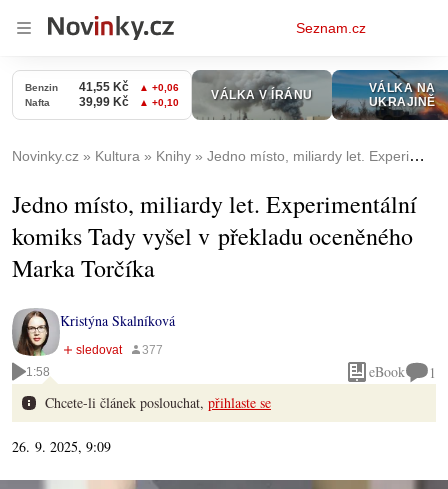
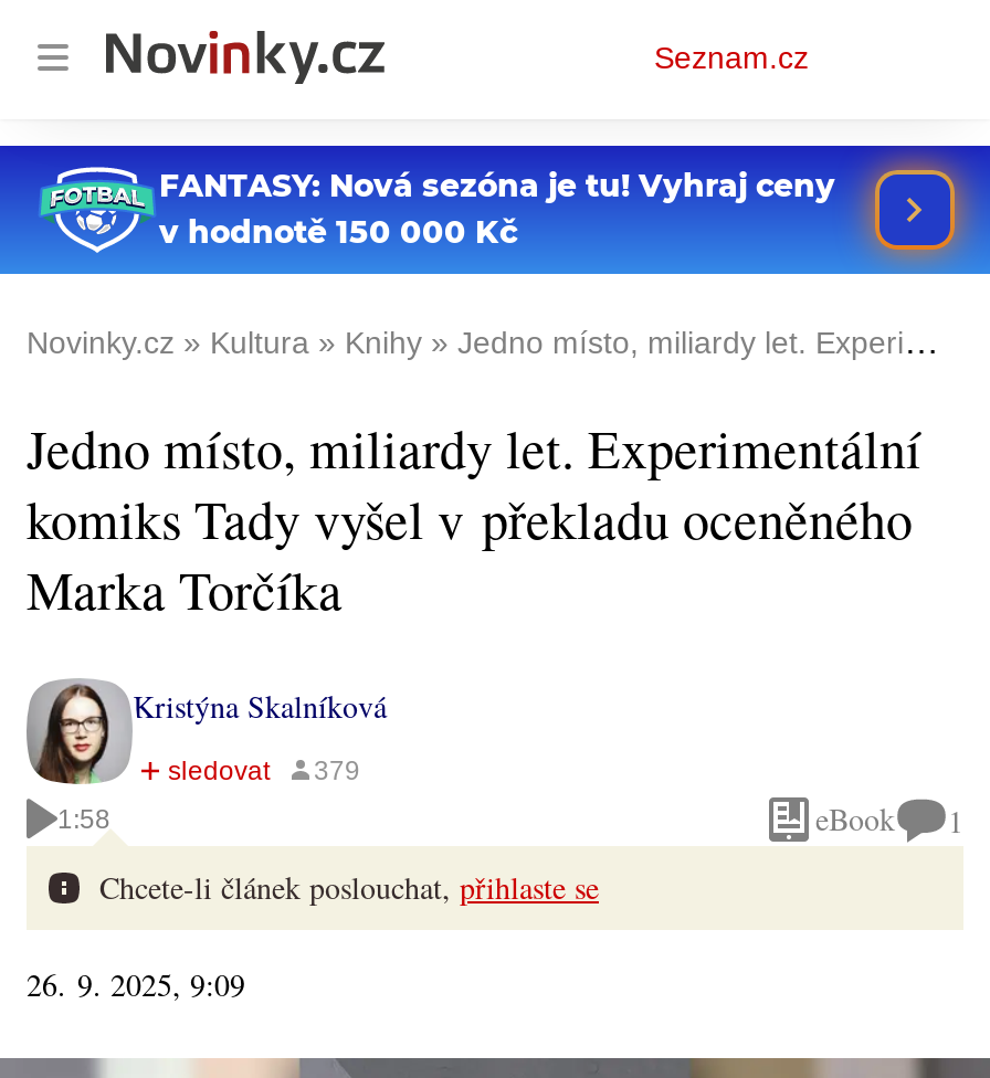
[3,68,445,125] [image] -> [7,144,983,276] [image]

